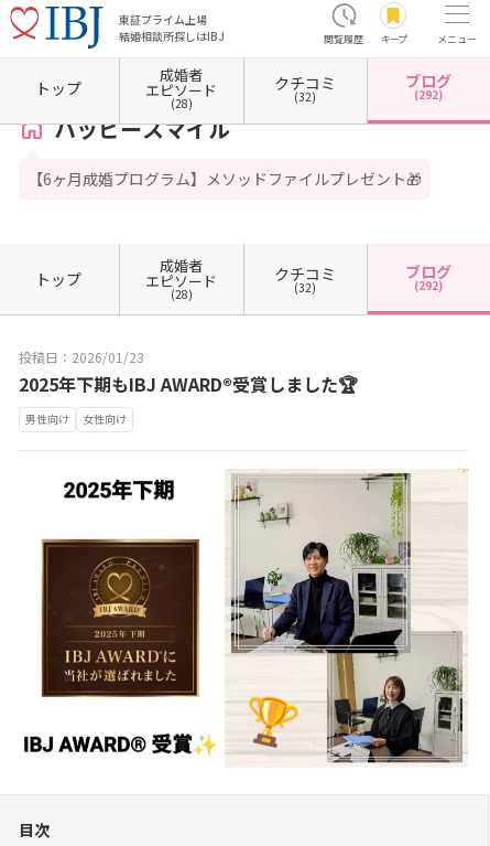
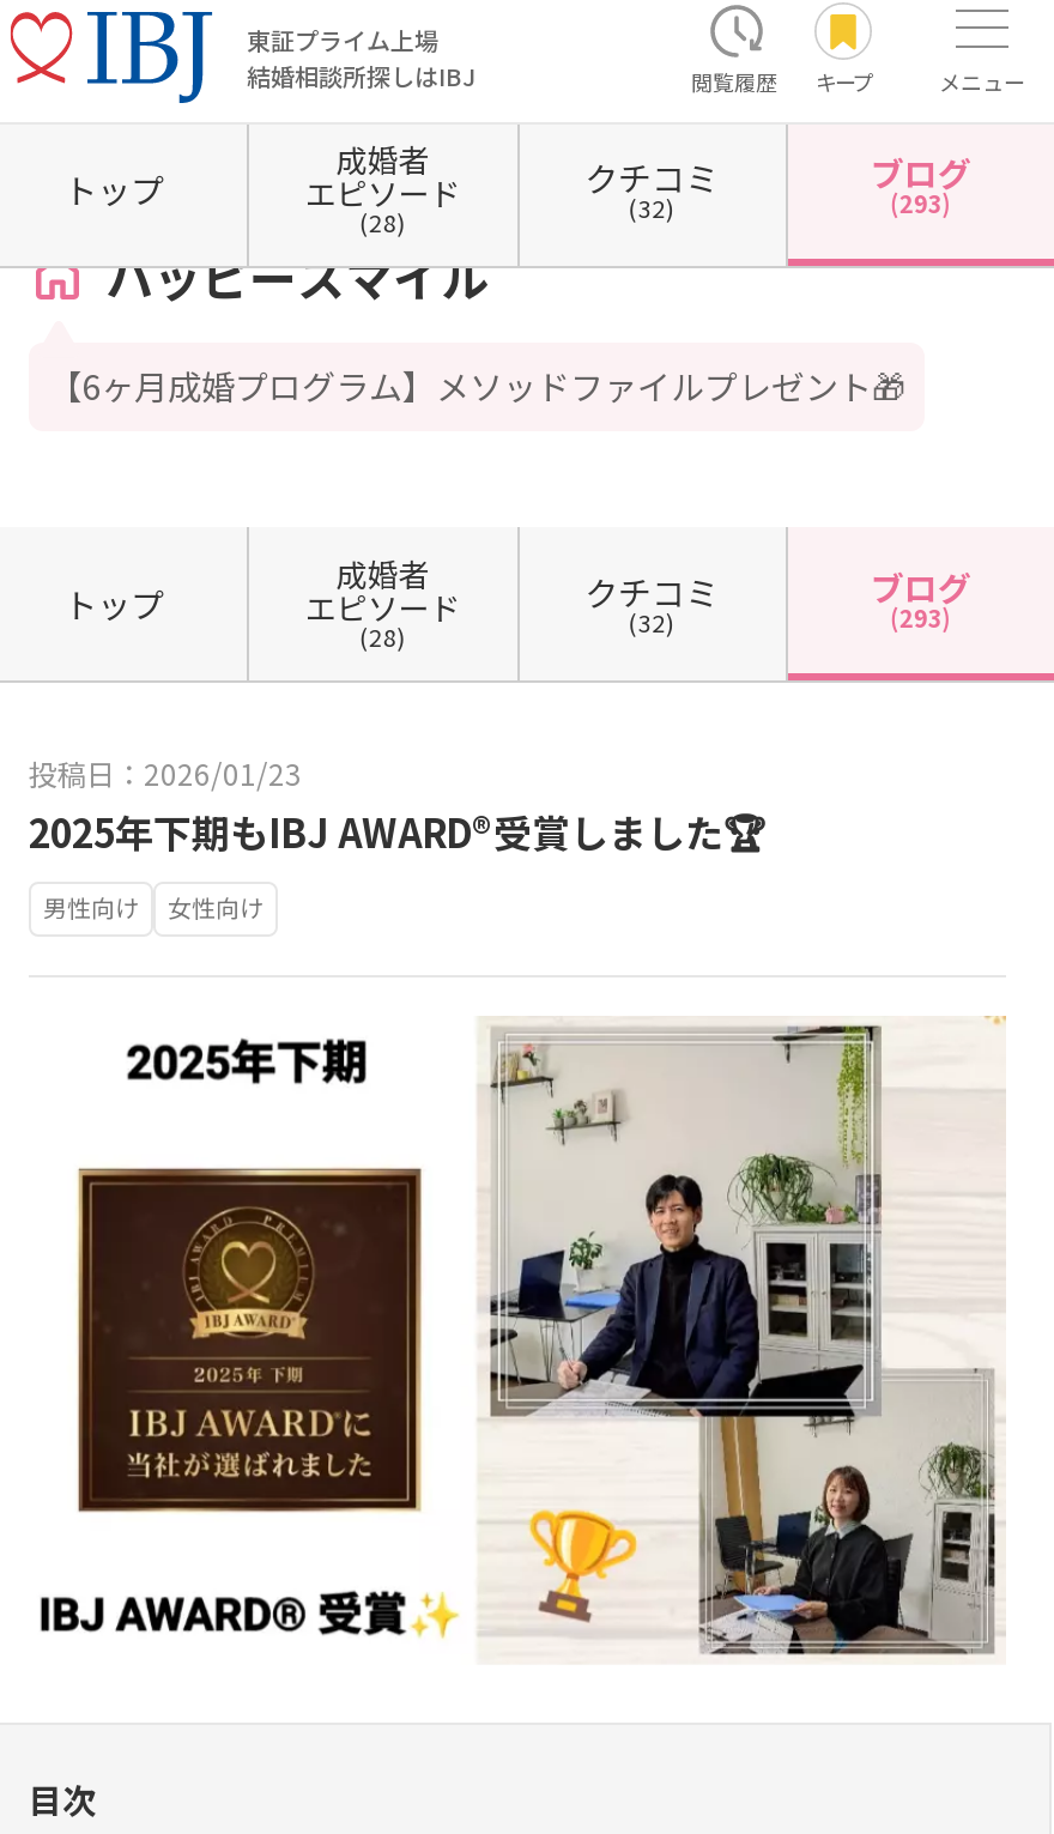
[414,86,443,103] (292) -> [890,184,952,220] (293)
[414,277,443,293] (292) -> [890,599,952,635] (293)

